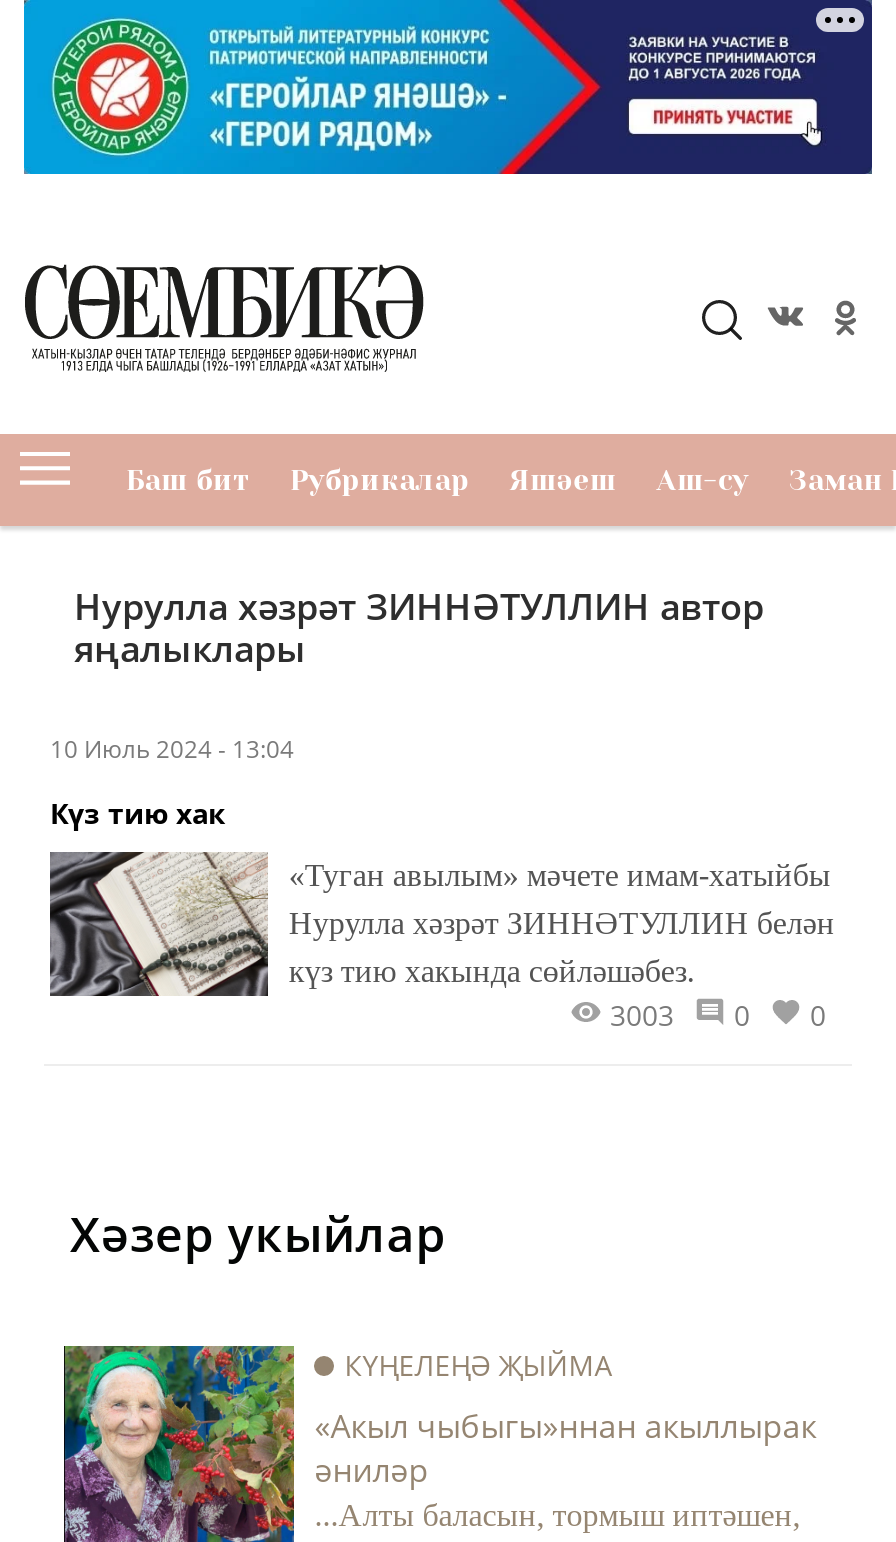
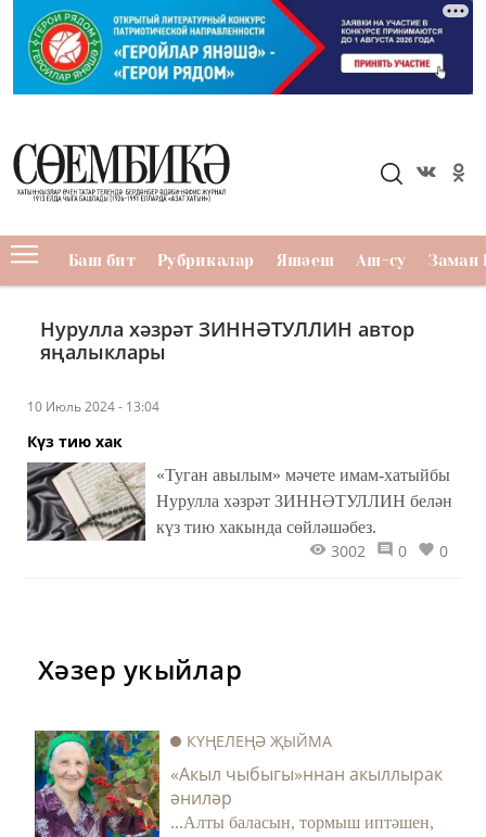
[610,995,826,1033] 3003 0 0 -> [331,540,448,561] 3002 0 0

